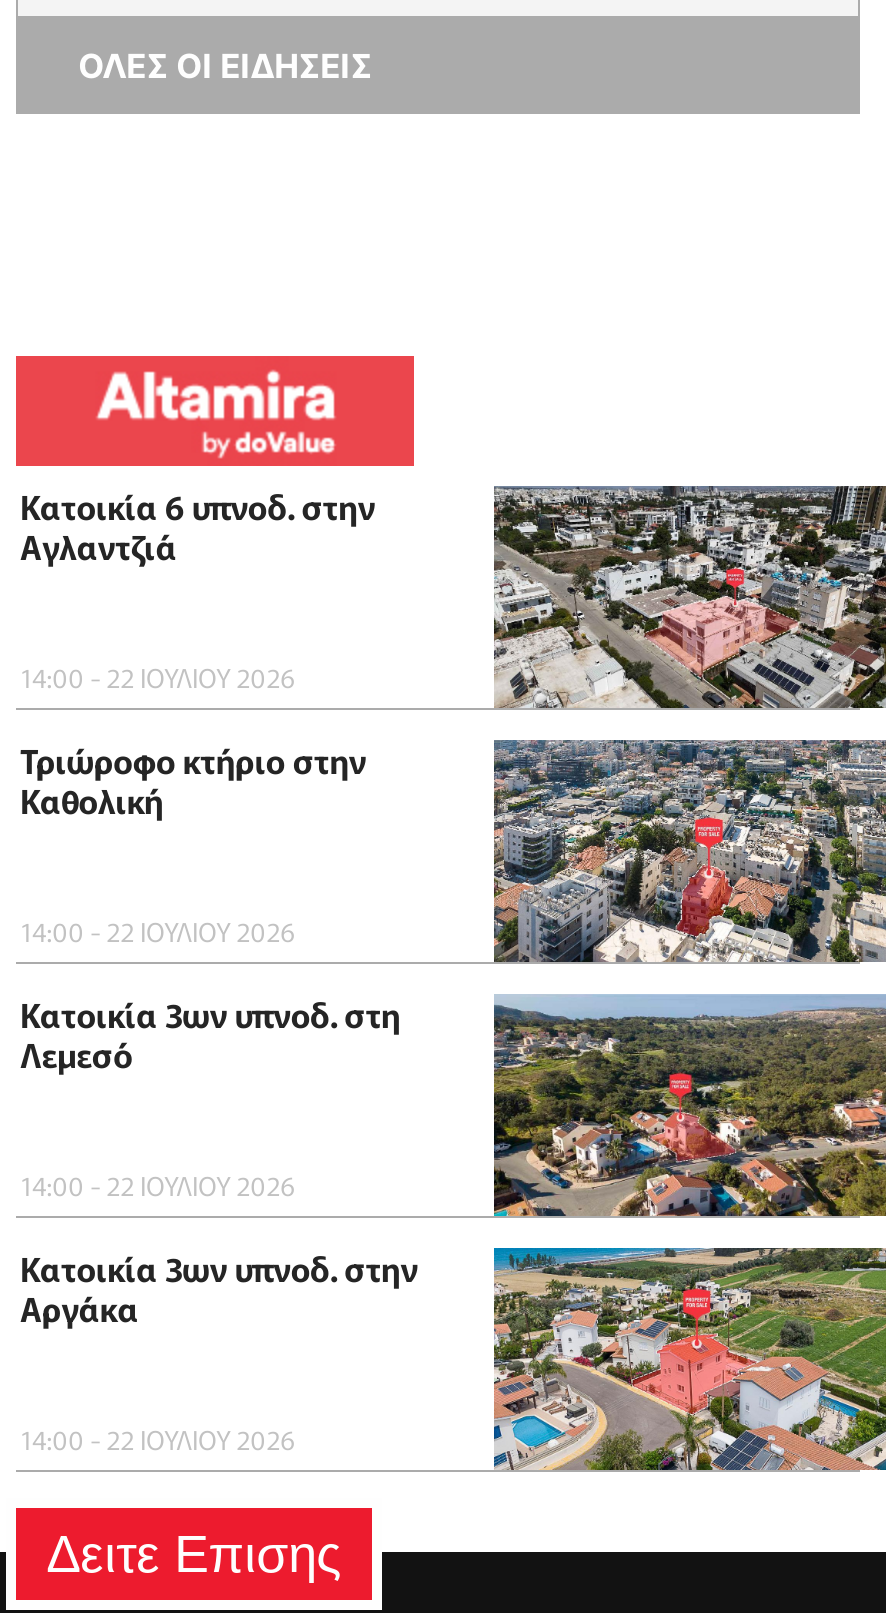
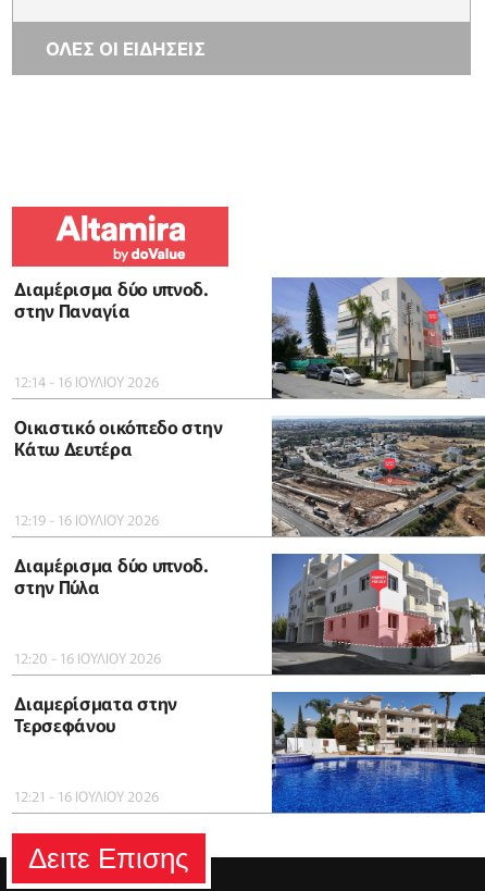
[20,483,375,571] Κατοικία 6 υπνοδ. στην | Αγλαντζιά -> [14,276,207,323] Διαμέρισμα δύο υπνοδ. | στην Παναγία
[492,484,880,710] [image] -> [271,276,482,399] [image]
[20,658,294,696] 14:00 - 22 ΙΟΥΛΙΟΥ 2026 -> [14,371,159,392] 12:14 - 16 ΙΟΥΛΙΟΥ 2026
[20,736,366,824] Τριώροφο κτήριο στην | Καθολική -> [14,414,222,461] Οικιστικό οικόπεδο στην | Κάτω Δευτέρα
[492,738,880,964] [image] -> [272,416,482,537] [image]
[20,912,294,950] 14:00 - 22 ΙΟΥΛΙΟΥ 2026 -> [14,509,159,530] 12:19 - 16 ΙΟΥΛΙΟΥ 2026
[20,990,400,1078] Κατοικία 3ων υπνοδ. στη | Λεμεσό -> [14,552,207,600] Διαμέρισμα δύο υπνοδ. | στην Πύλα
[492,994,880,1218] [image] -> [271,554,482,676] [image]
[20,1166,294,1204] 14:00 - 22 ΙΟΥΛΙΟΥ 2026 -> [14,647,161,668] 12:20 - 16 ΙΟΥΛΙΟΥ 2026
[20,1244,418,1332] Κατοικία 3ων υπνοδ. στην | Αργάκα -> [14,690,177,738] Διαμερίσματα στην | Τερσεφάνου
[492,1246,880,1472] [image] -> [271,691,482,814] [image]
[20,1420,294,1458] 14:00 - 22 ΙΟΥΛΙΟΥ 2026 -> [14,785,159,806] 12:21 - 16 ΙΟΥΛΙΟΥ 2026

